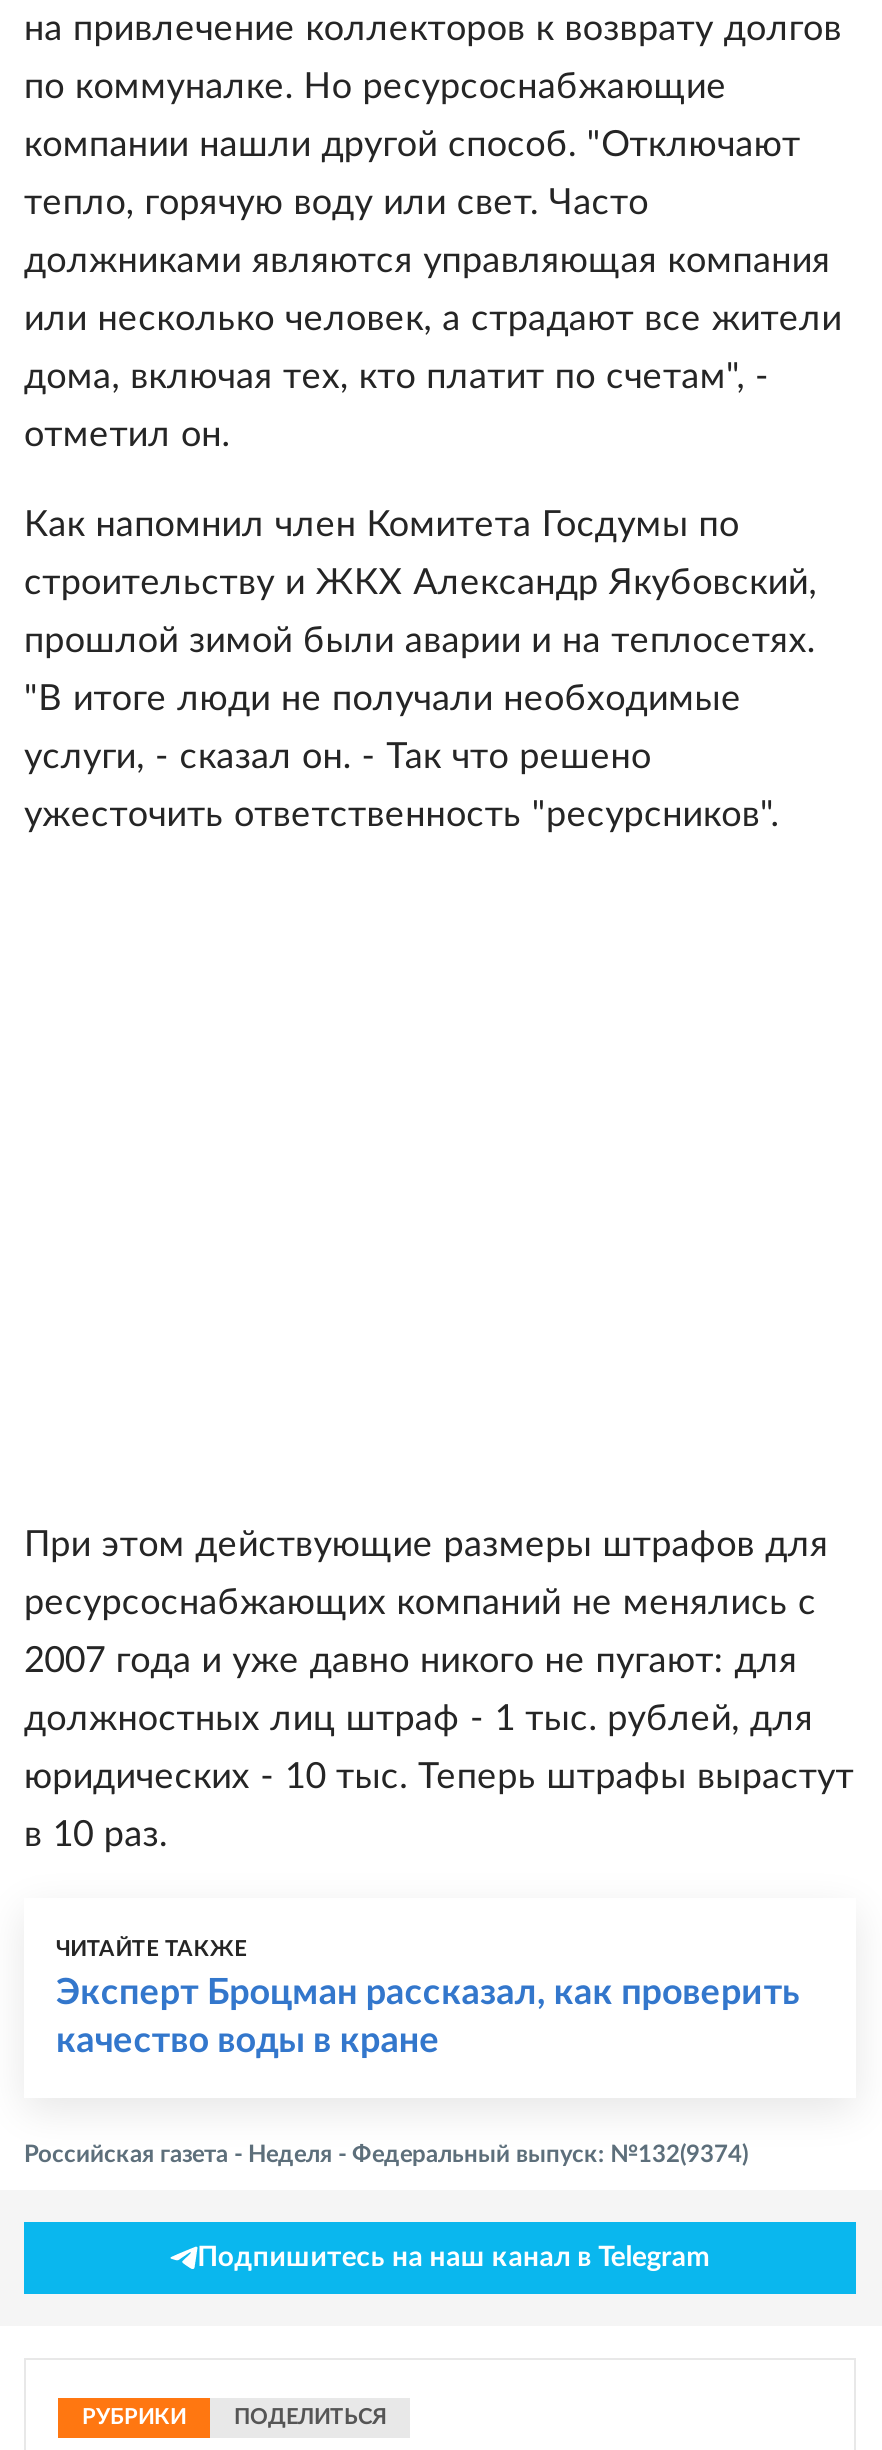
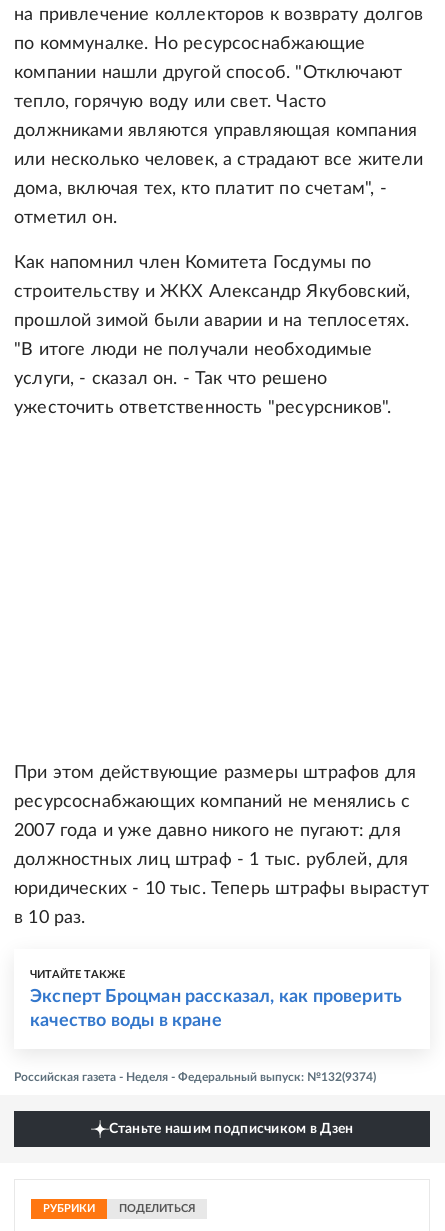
[197,2244,711,2272] Подпишитесь на наш канал в Telegram -> [108,1122,353,1136] Станьте нашим подписчиком в Дзен

